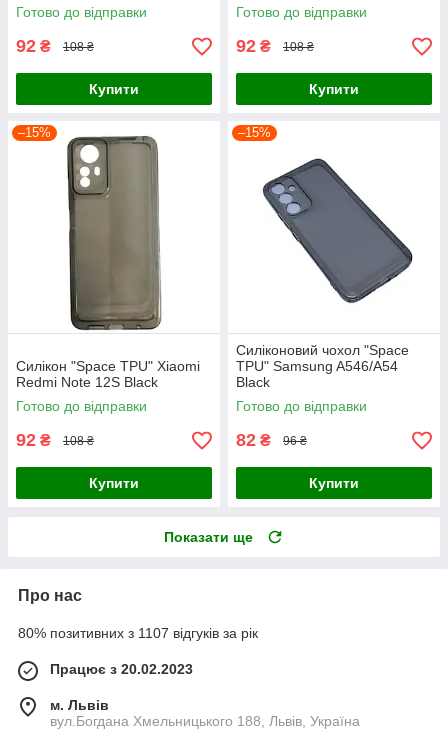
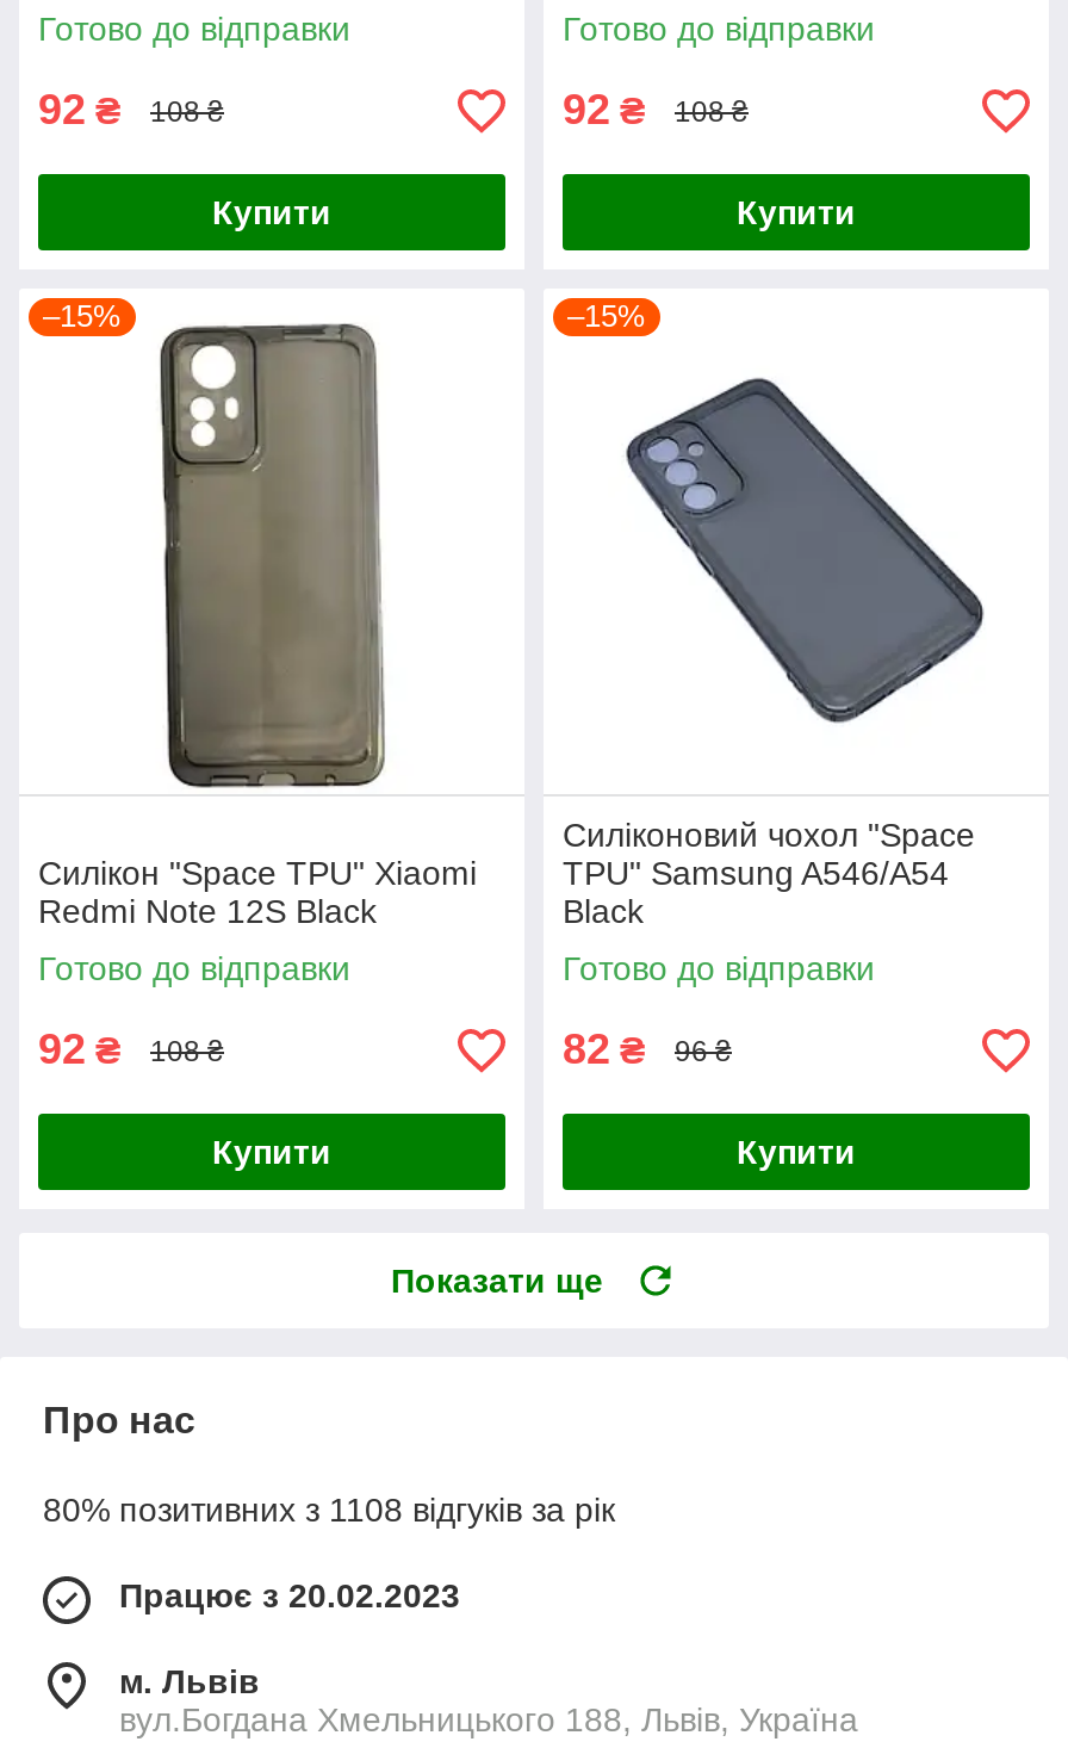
[18,625,258,641] 80% позитивних з 1107 відгуків за рік -> [43,1490,615,1529] 80% позитивних з 1108 відгуків за рік

